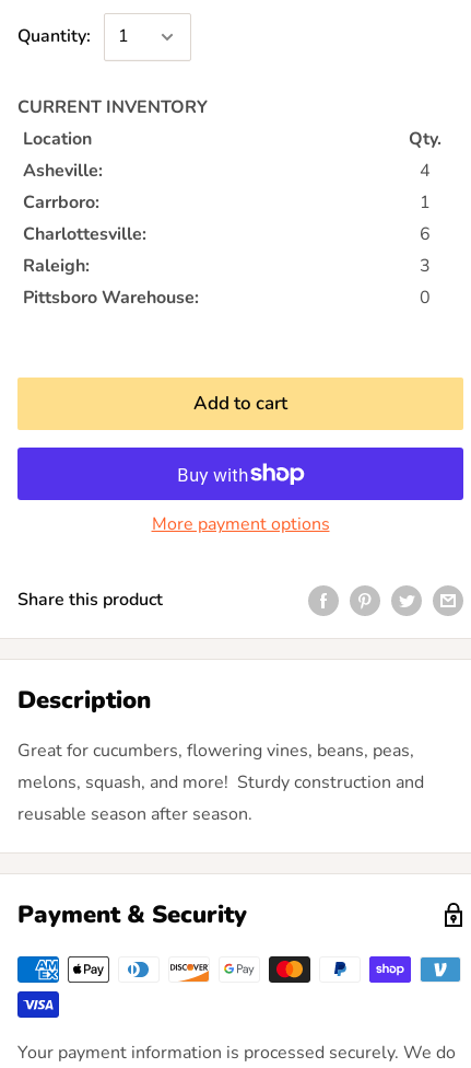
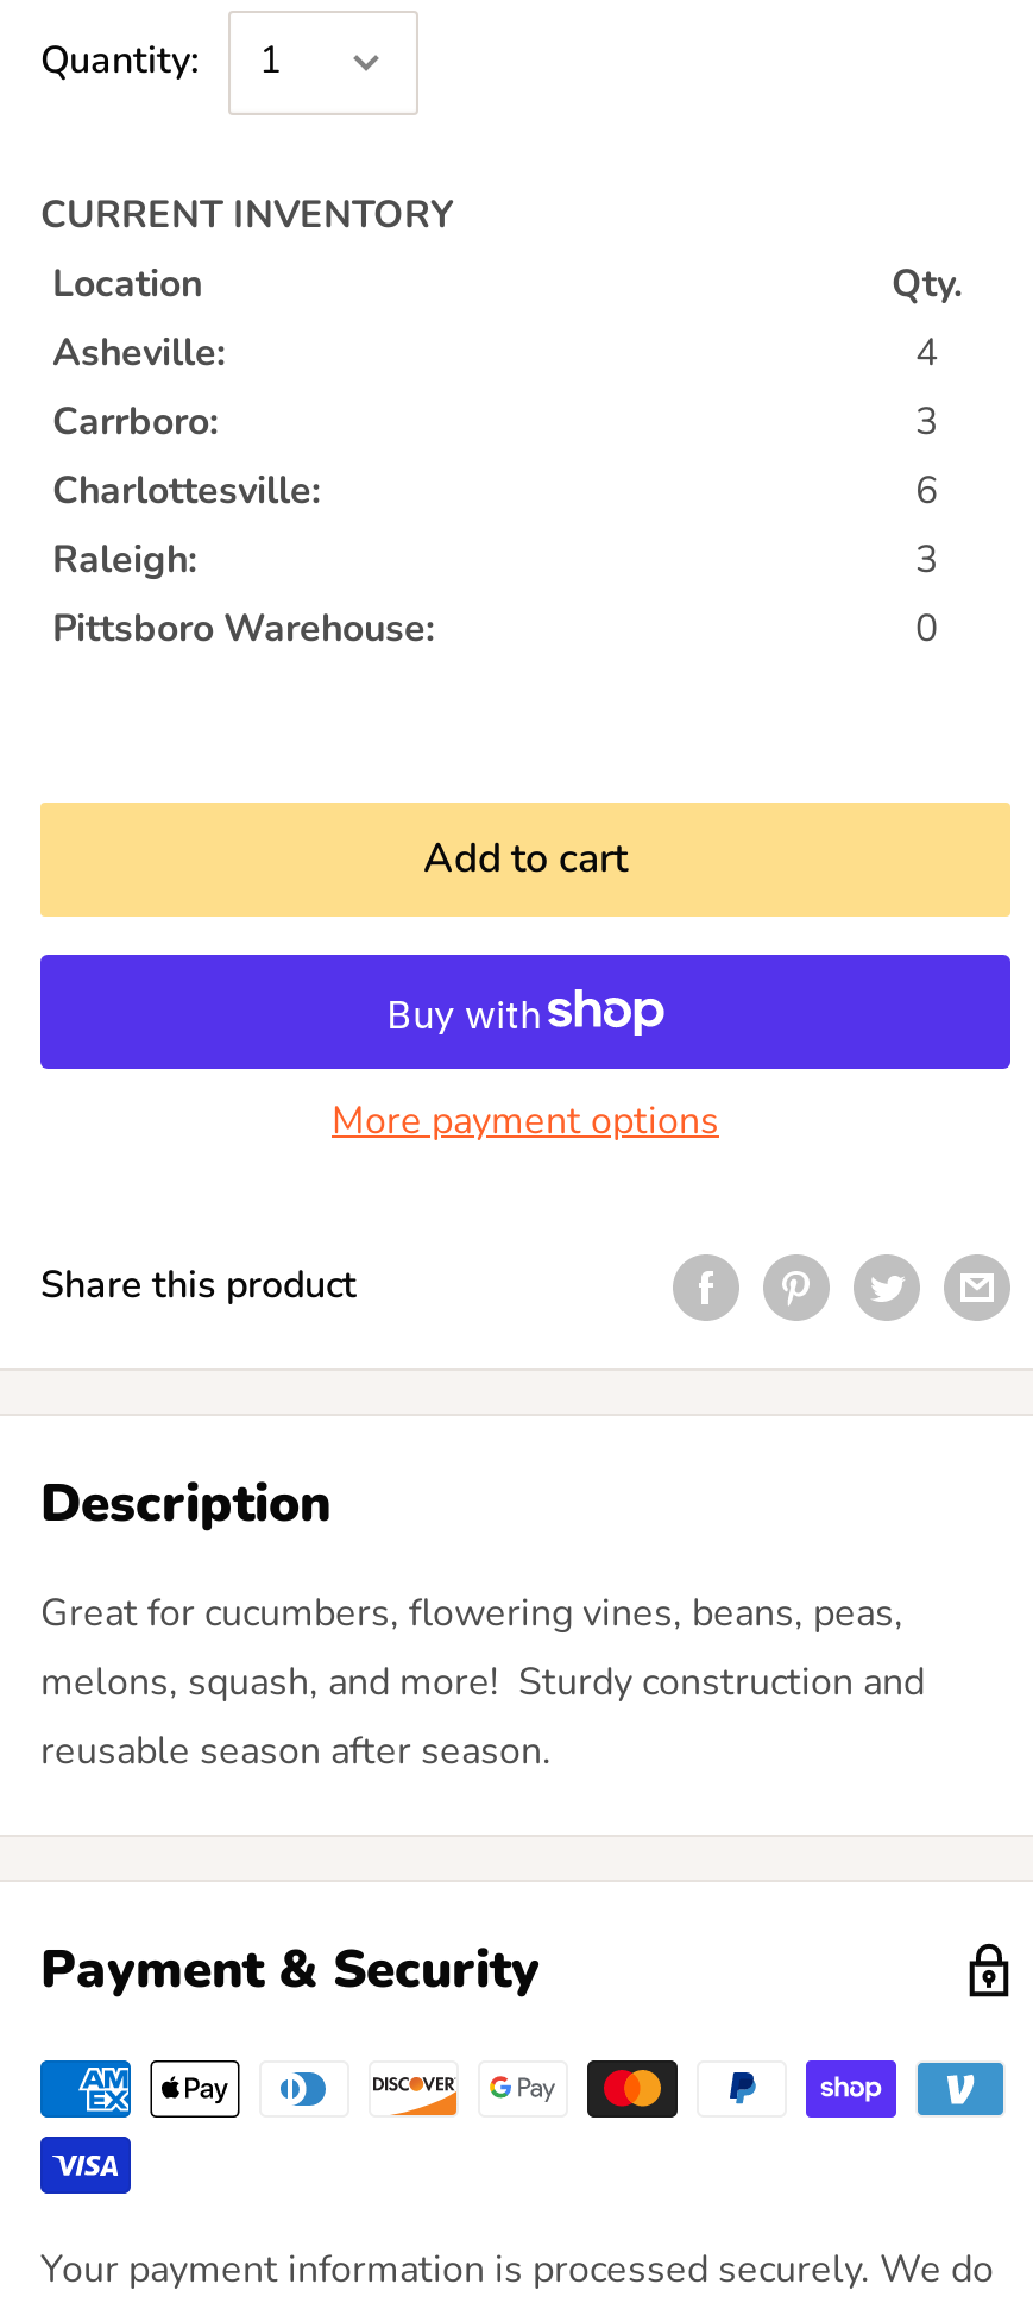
[420,191,431,215] 1 -> [915,397,939,449] 3

